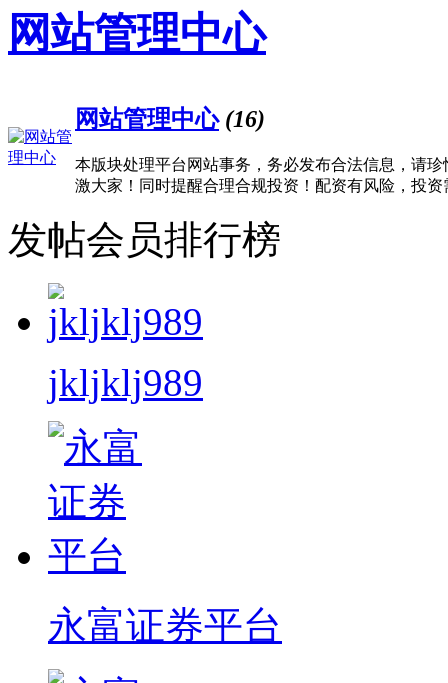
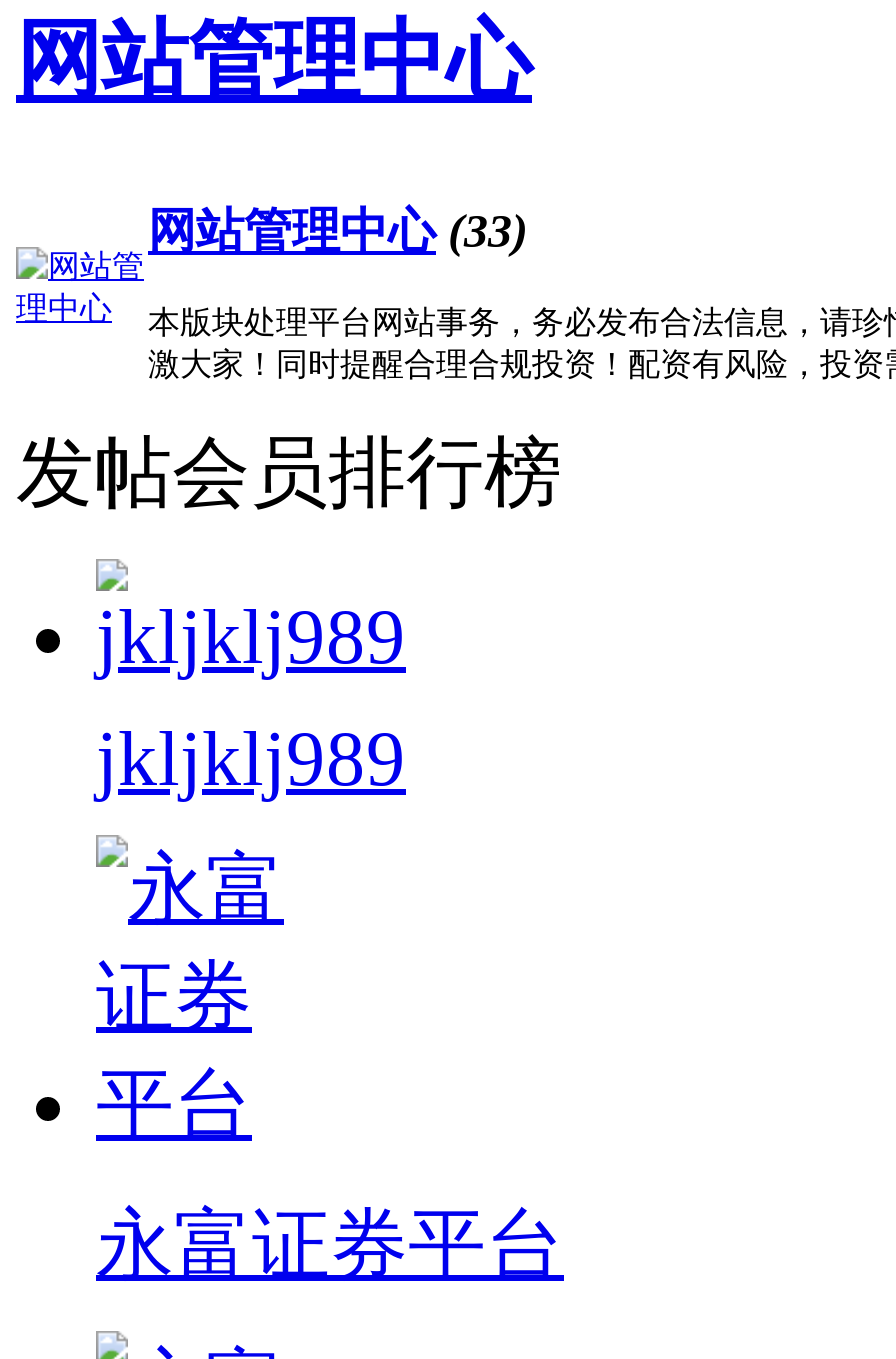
[75,106,265,132] 网站管理中心(16) -> [148,205,528,257] 网站管理中心(33)

